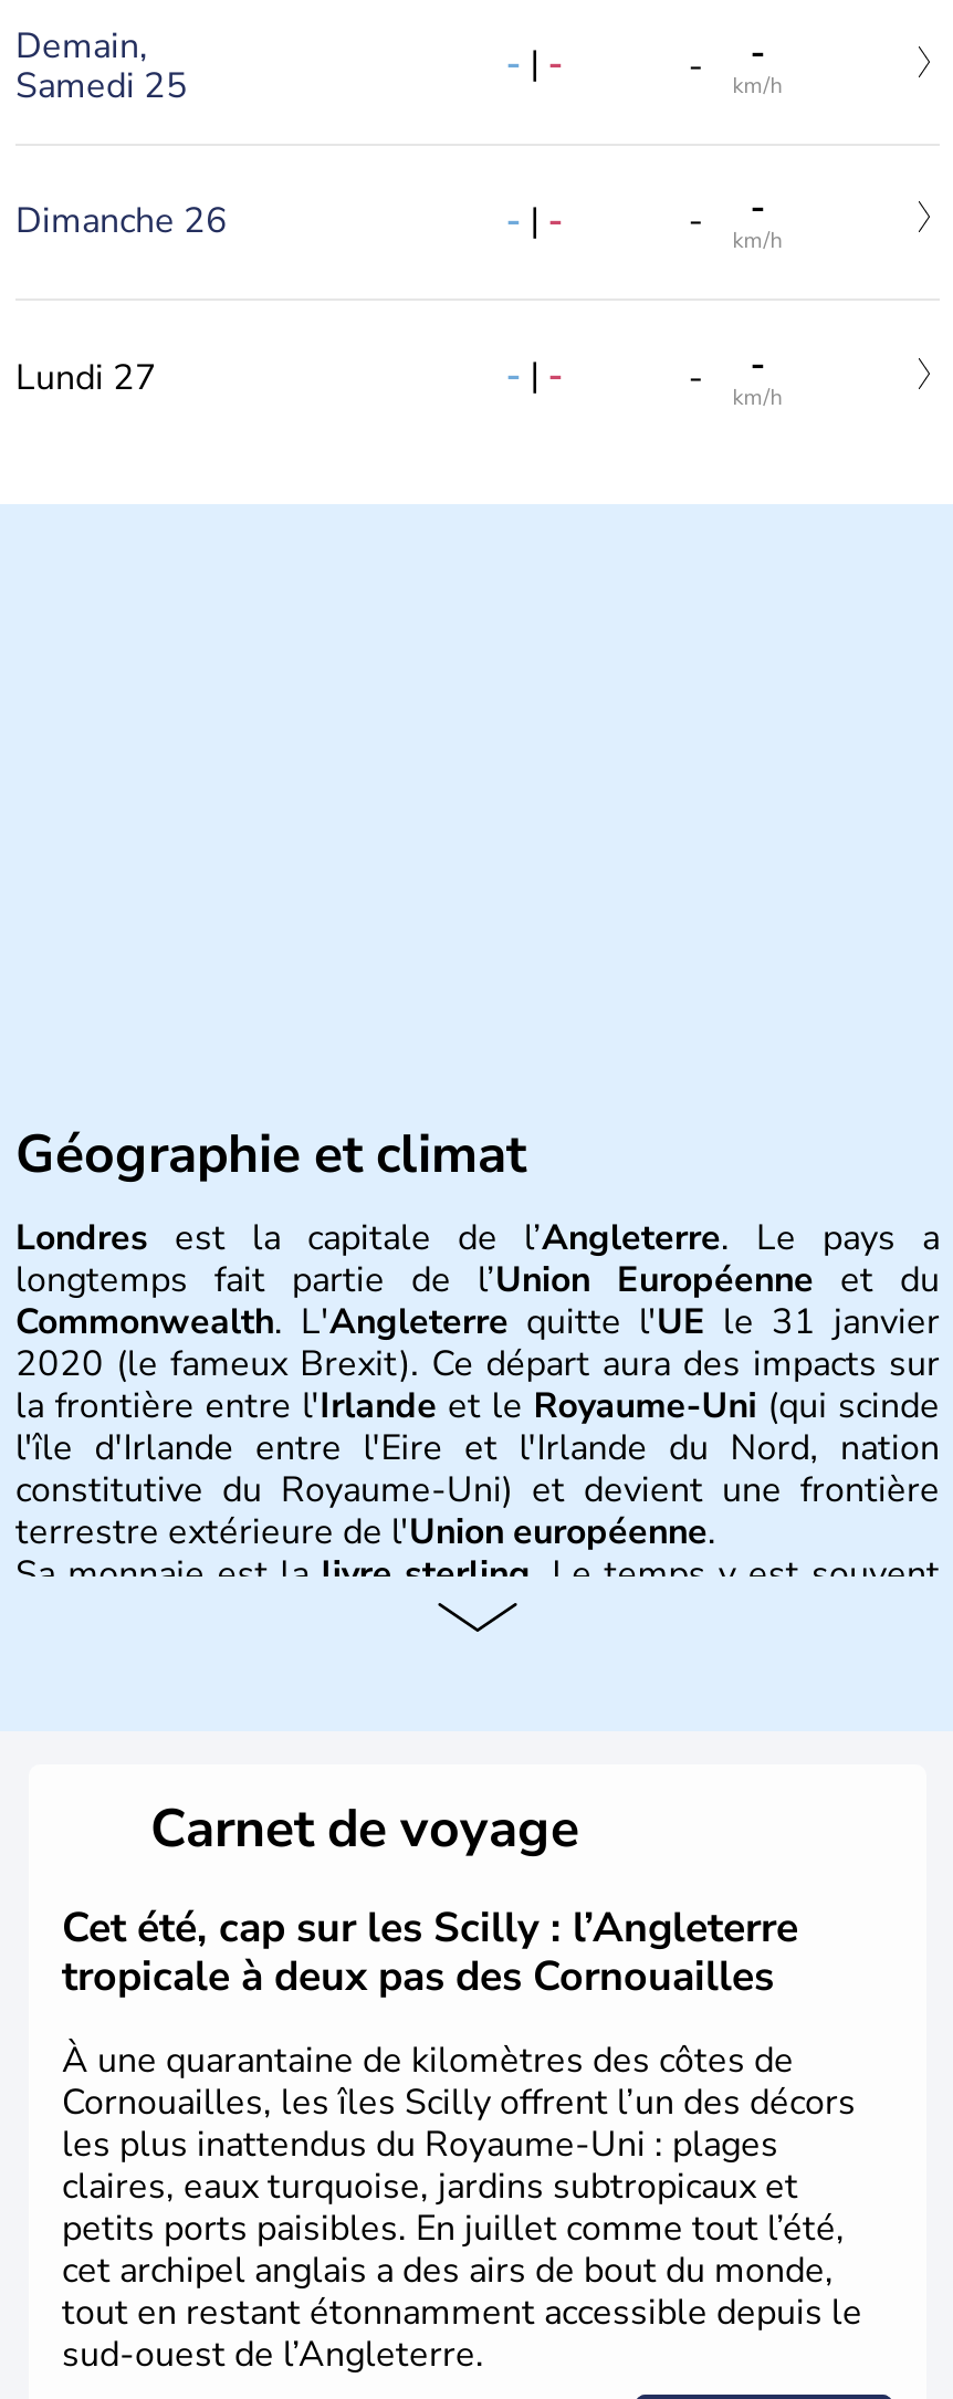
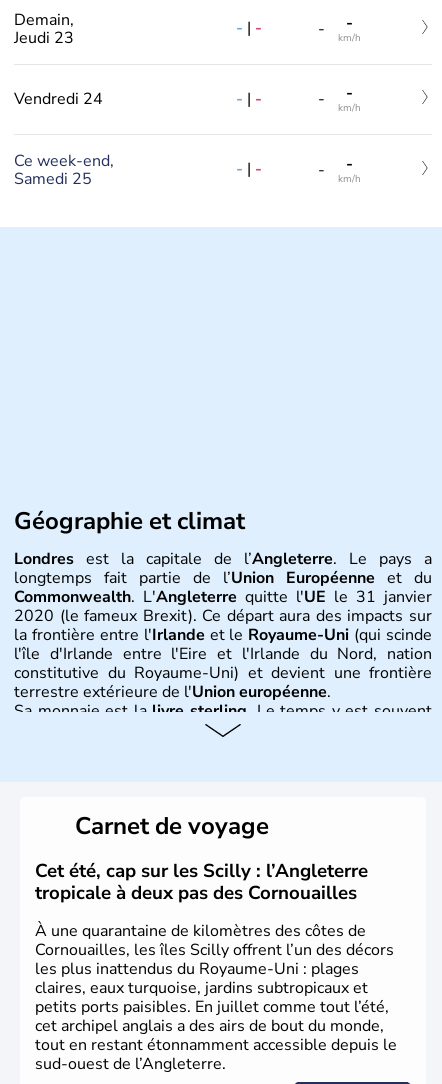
[15,61,188,110] Samedi 25 -> [14,27,74,49] Jeudi 23
[15,198,228,246] Dimanche 26 -> [14,88,103,110] Vendredi 24
[15,354,157,402] Lundi 27 -> [14,150,114,190] Ce week-end, | Samedi 25

